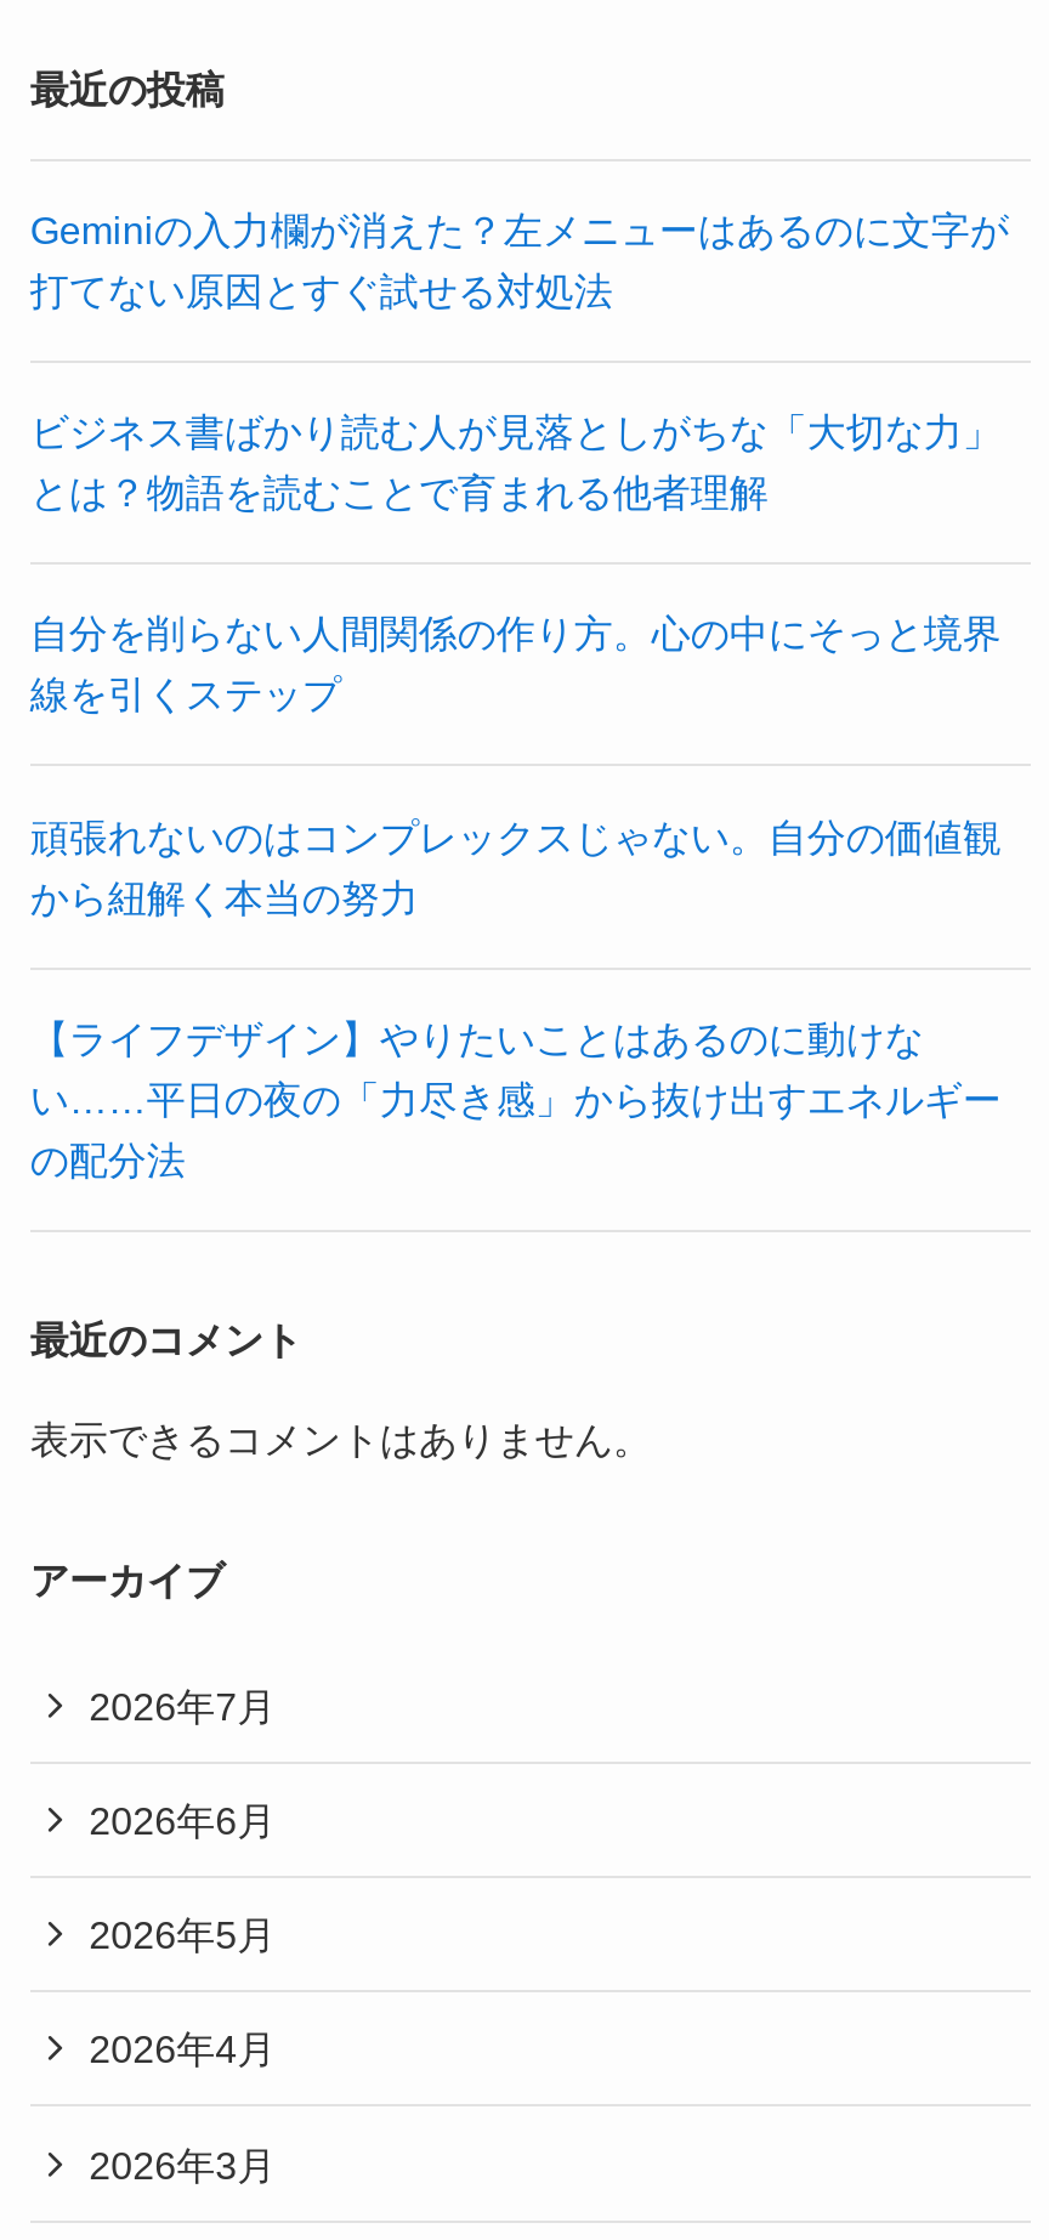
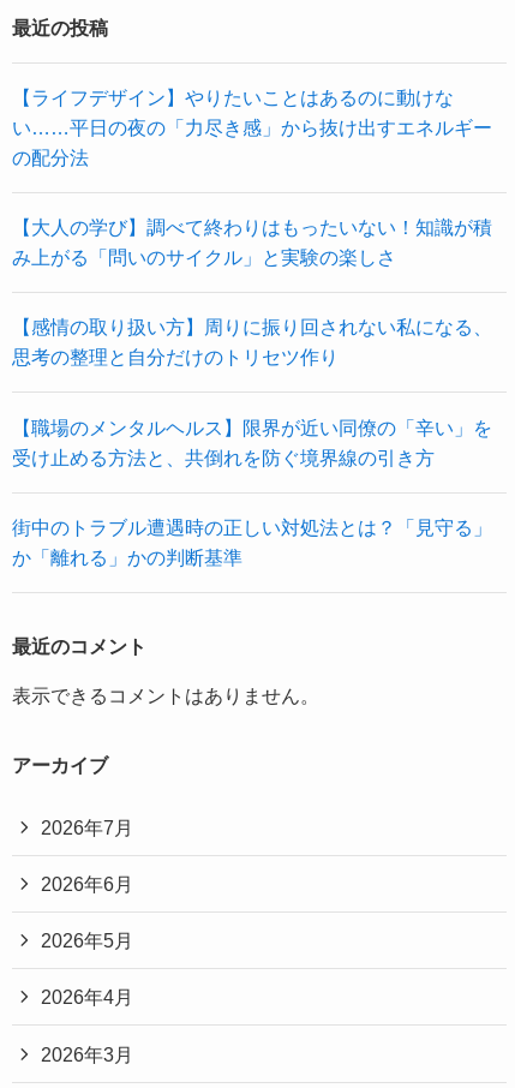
[30,207,1009,918] Geminiの入力欄が消えた？左メニューはあるのに文字が | 打てない原因とすぐ試せる対処法 | ビジネス書ばかり読む人が見落としがちな「大切な力」 | とは？物語を読むことで育まれる他者理解 | 自分を削らない人間関係の作り方。心の中にそっと境界 | 線を引くステップ | 頑張れないのはコンプレックスじゃない。自分の価値観 | から紐解く本当の努力 -> none
moved [30,1016,1001,1181] -> [12,86,492,168]: 【ライフデザイン】やりたいことはあるのに動けな | い……平日の夜の「力尽き感」から抜け出すエネルギー | の配分法
none -> [12,216,492,568] 【大人の学び】調べて終わりはもったいない！知識が積 | み上がる「問いのサイクル」と実験の楽しさ | 【感情の取り扱い方】周りに振り回されない私になる、 | 思考の整理と自分だけのトリセツ作り | 【職場のメンタルヘルス】限界が近い同僚の「辛い」を | 受け止める方法と、共倒れを防ぐ境界線の引き方 | 街中のトラブル遭遇時の正しい対処法とは？「見守る」 | か「離れる」かの判断基準

